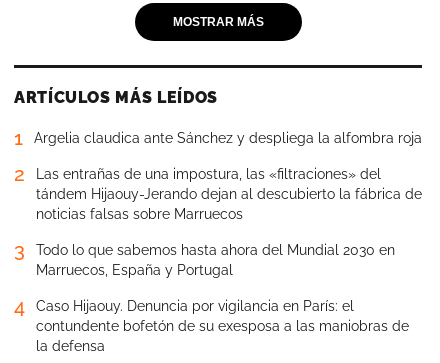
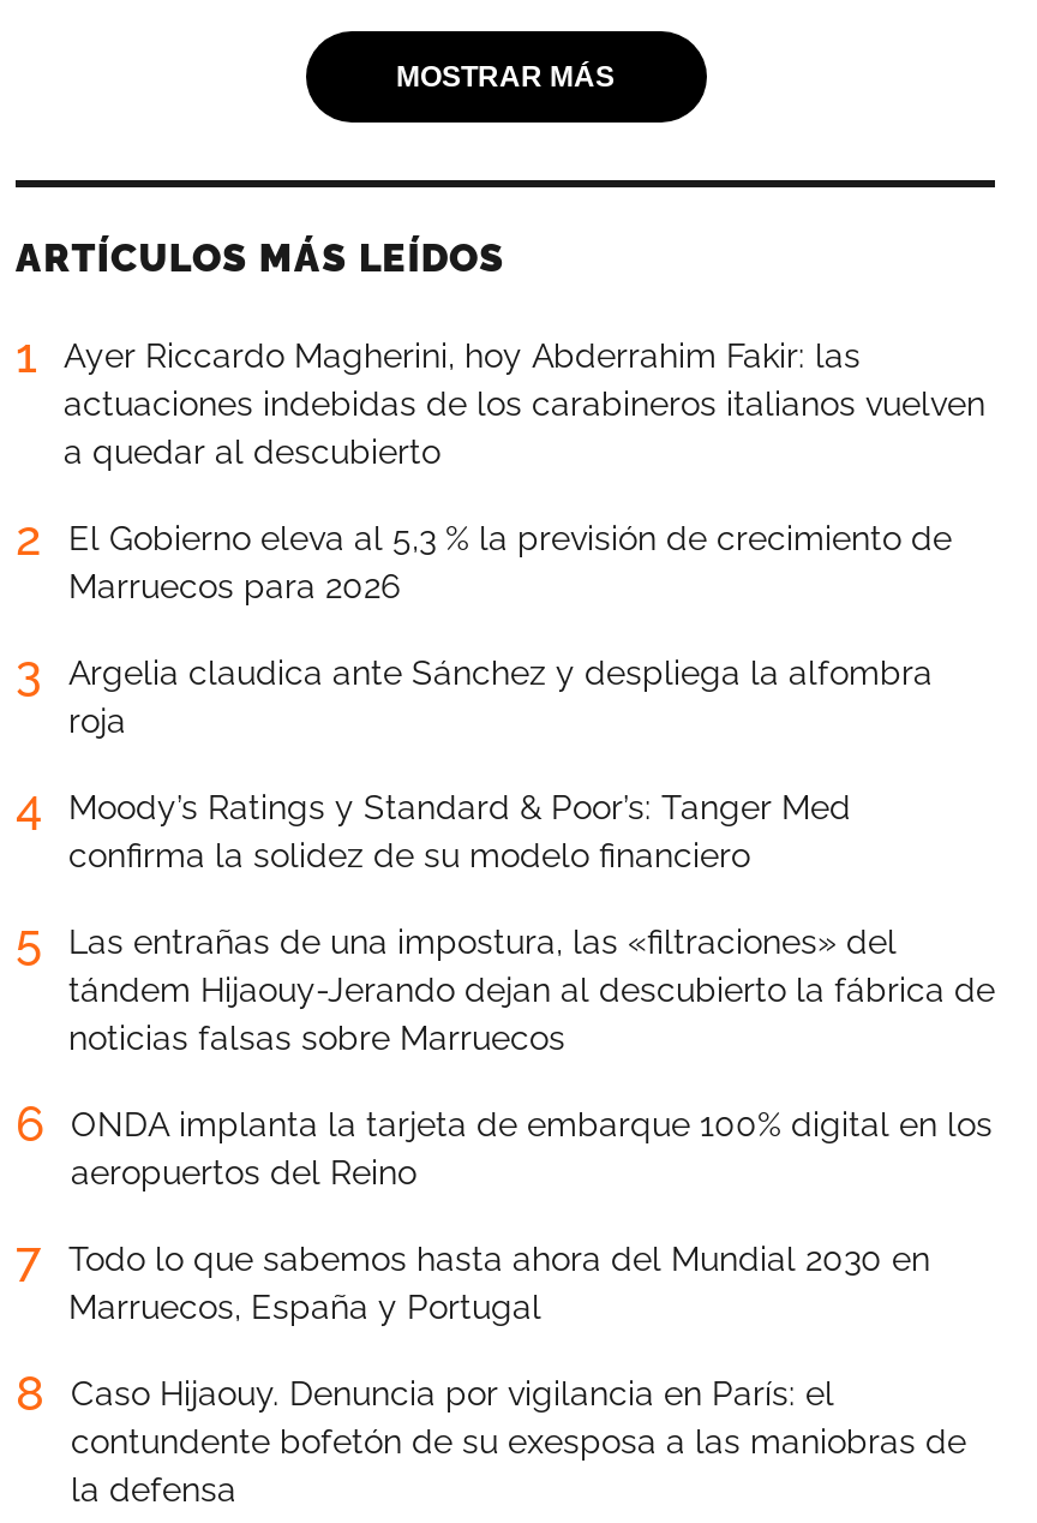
[34,130,422,146] Argelia claudica ante Sánchez y despliega la alfombra roja -> [64,336,985,471] Ayer Riccardo Magherini, hoy Abderrahim Fakir: las | actuaciones indebidas de los carabineros italianos vuelven | a quedar al descubierto
none -> [16,519,952,970] El Gobierno eleva al 5,3 % la previsión de crecimiento de | Marruecos para 2026 | 3 | Argelia claudica ante Sánchez y despliega la alfombra | roja | 4 | Moody’s Ratings y Standard & Poor’s: Tanger Med | confirma la solidez de su modelo financiero | 5
[14,238,24,262] 3 -> [16,1095,993,1288] 6 | ONDA implanta la tarjeta de embarque 100% digital en los | aeropuertos del Reino | 7
[14,294,354,318] 4 Caso Hijaouy. Denuncia por vigilancia en París: el -> [16,1364,834,1422] 8 Caso Hijaouy. Denuncia por vigilancia en París: el

